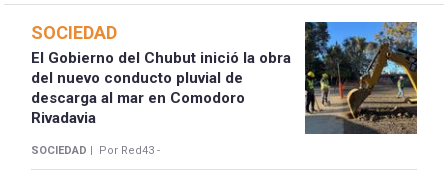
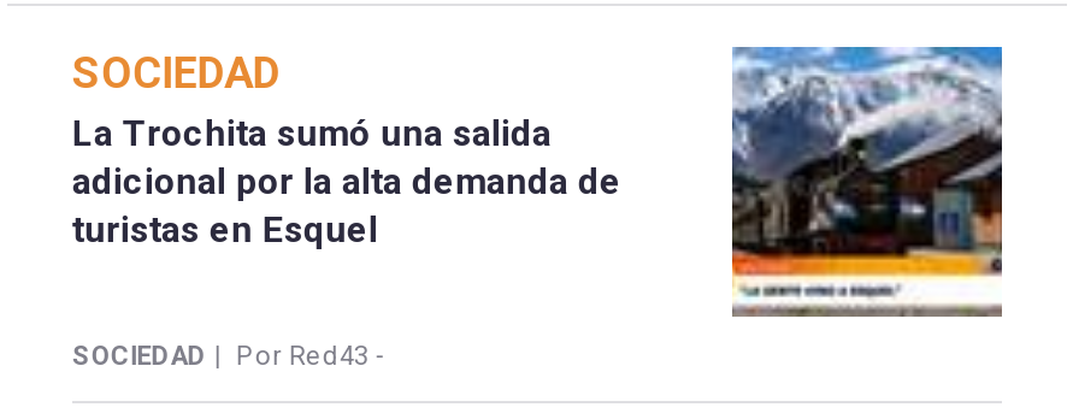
[304,21,418,135] [image] -> [730,45,1004,317] [image]
[31,49,291,127] El Gobierno del Chubut inició la obra | del nuevo conducto pluvial de | descarga al mar en Comodoro | Rivadavia -> [72,113,621,252] La Trochita sumó una salida | adicional por la alta demanda de | turistas en Esquel

